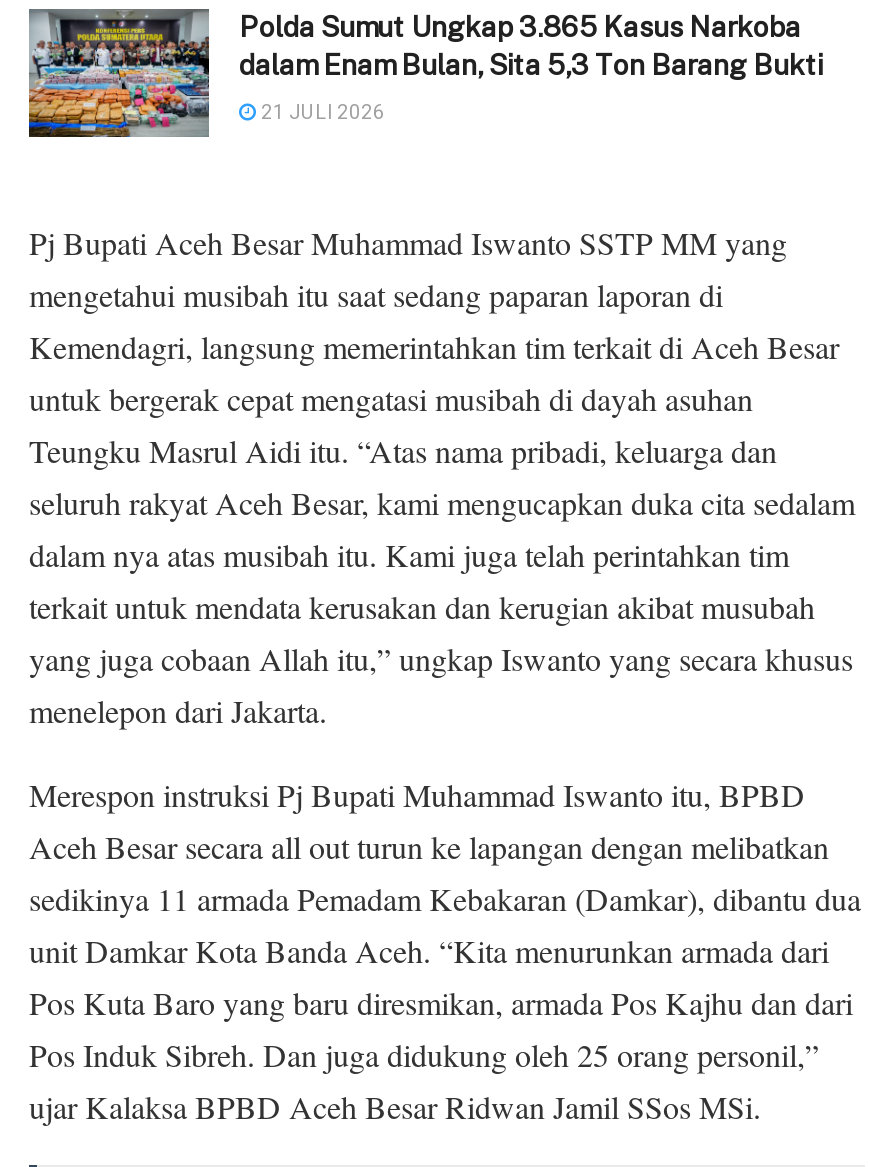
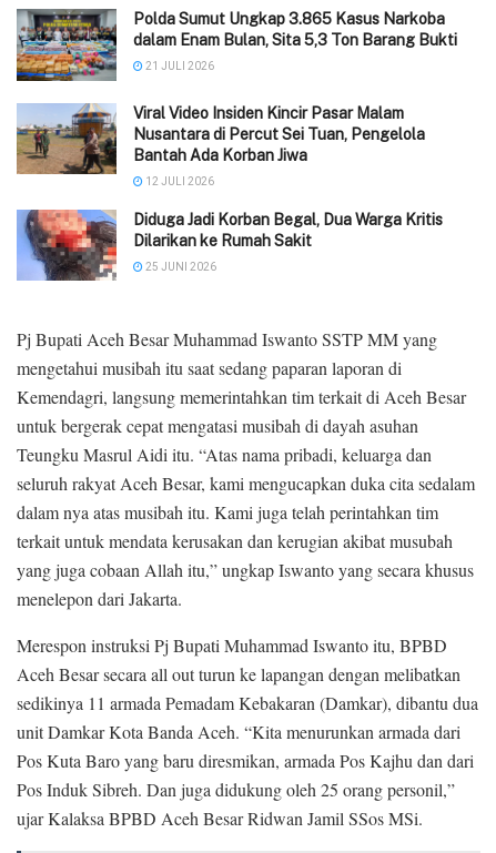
none -> [16,102,443,273] [image] | Viral Video Insiden Kincir Pasar Malam | Nusantara di Percut Sei Tuan, Pengelola | Bantah Ada Korban Jiwa | 12 JULI 2026 | Diduga Jadi Korban Begal, Dua Warga Kritis | Dilarikan ke Rumah Sakit | 25 JUNI 2026
none -> [16,209,118,282] [image]

